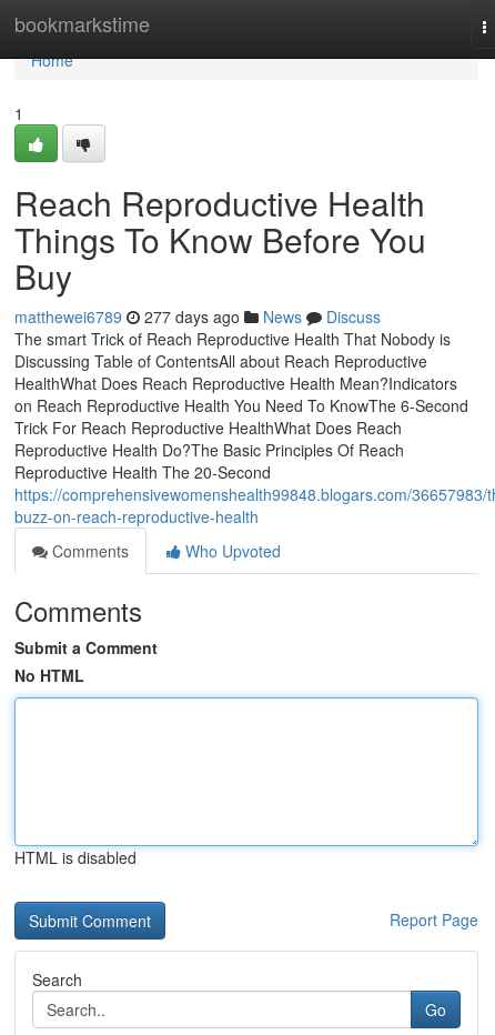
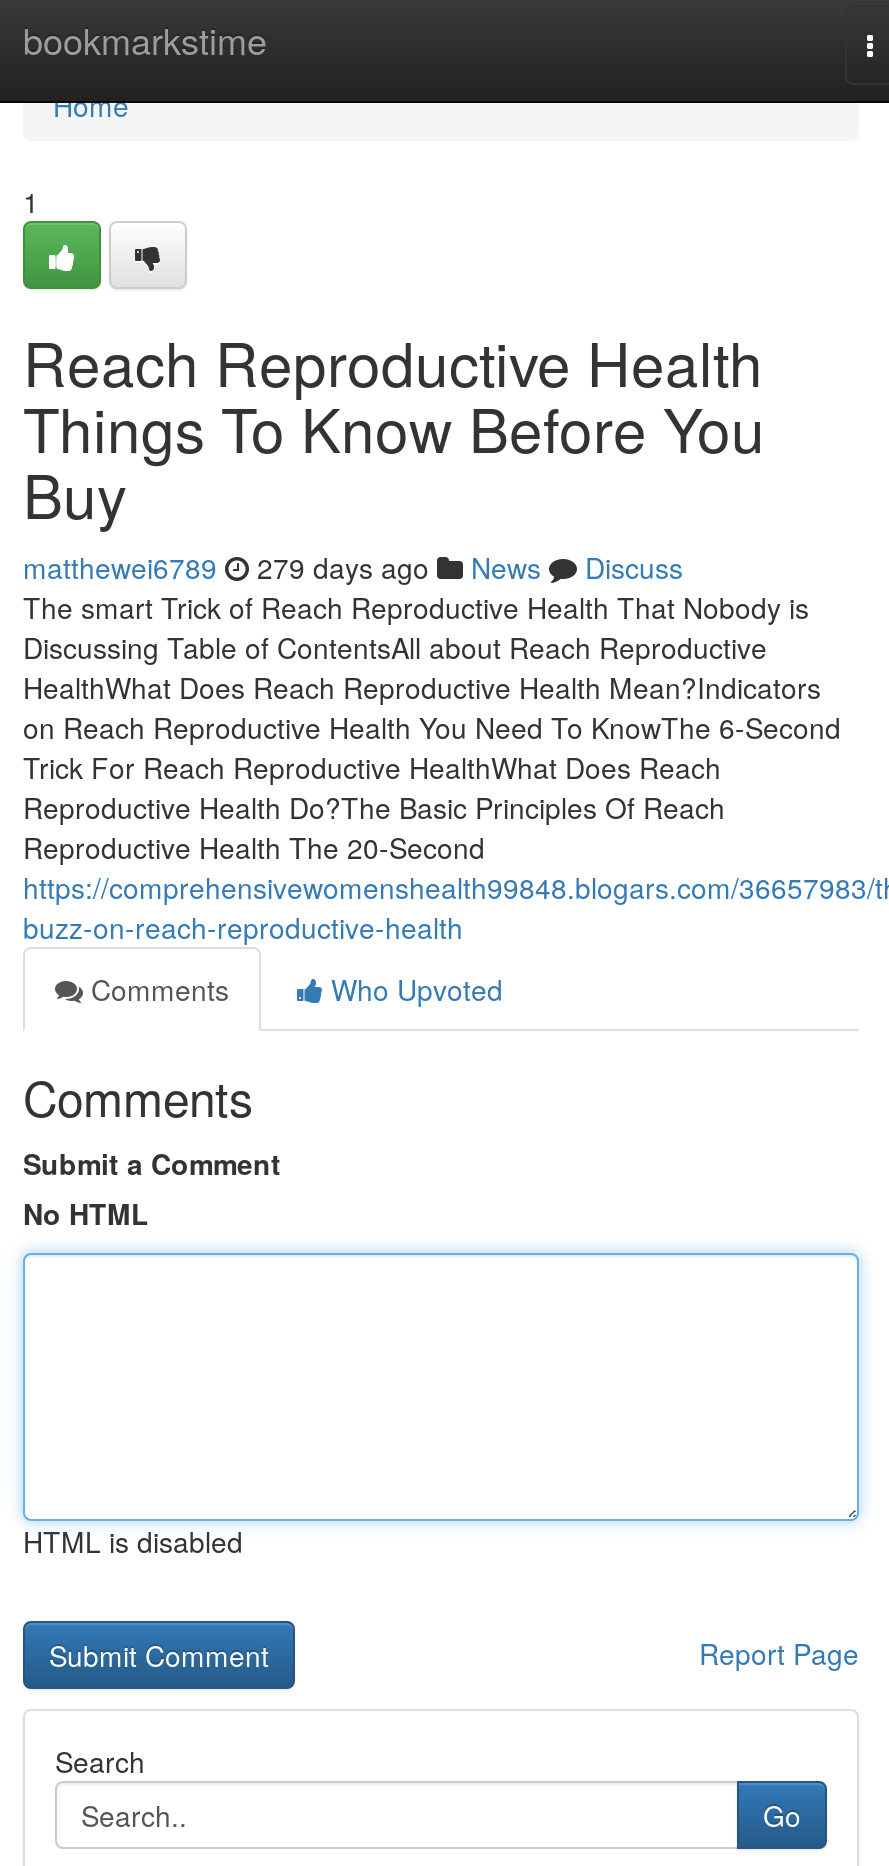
[14,305,381,328] matthewei6789 277 days ago News Discuss -> [23,547,683,587] matthewei6789 279 days ago News Discuss

